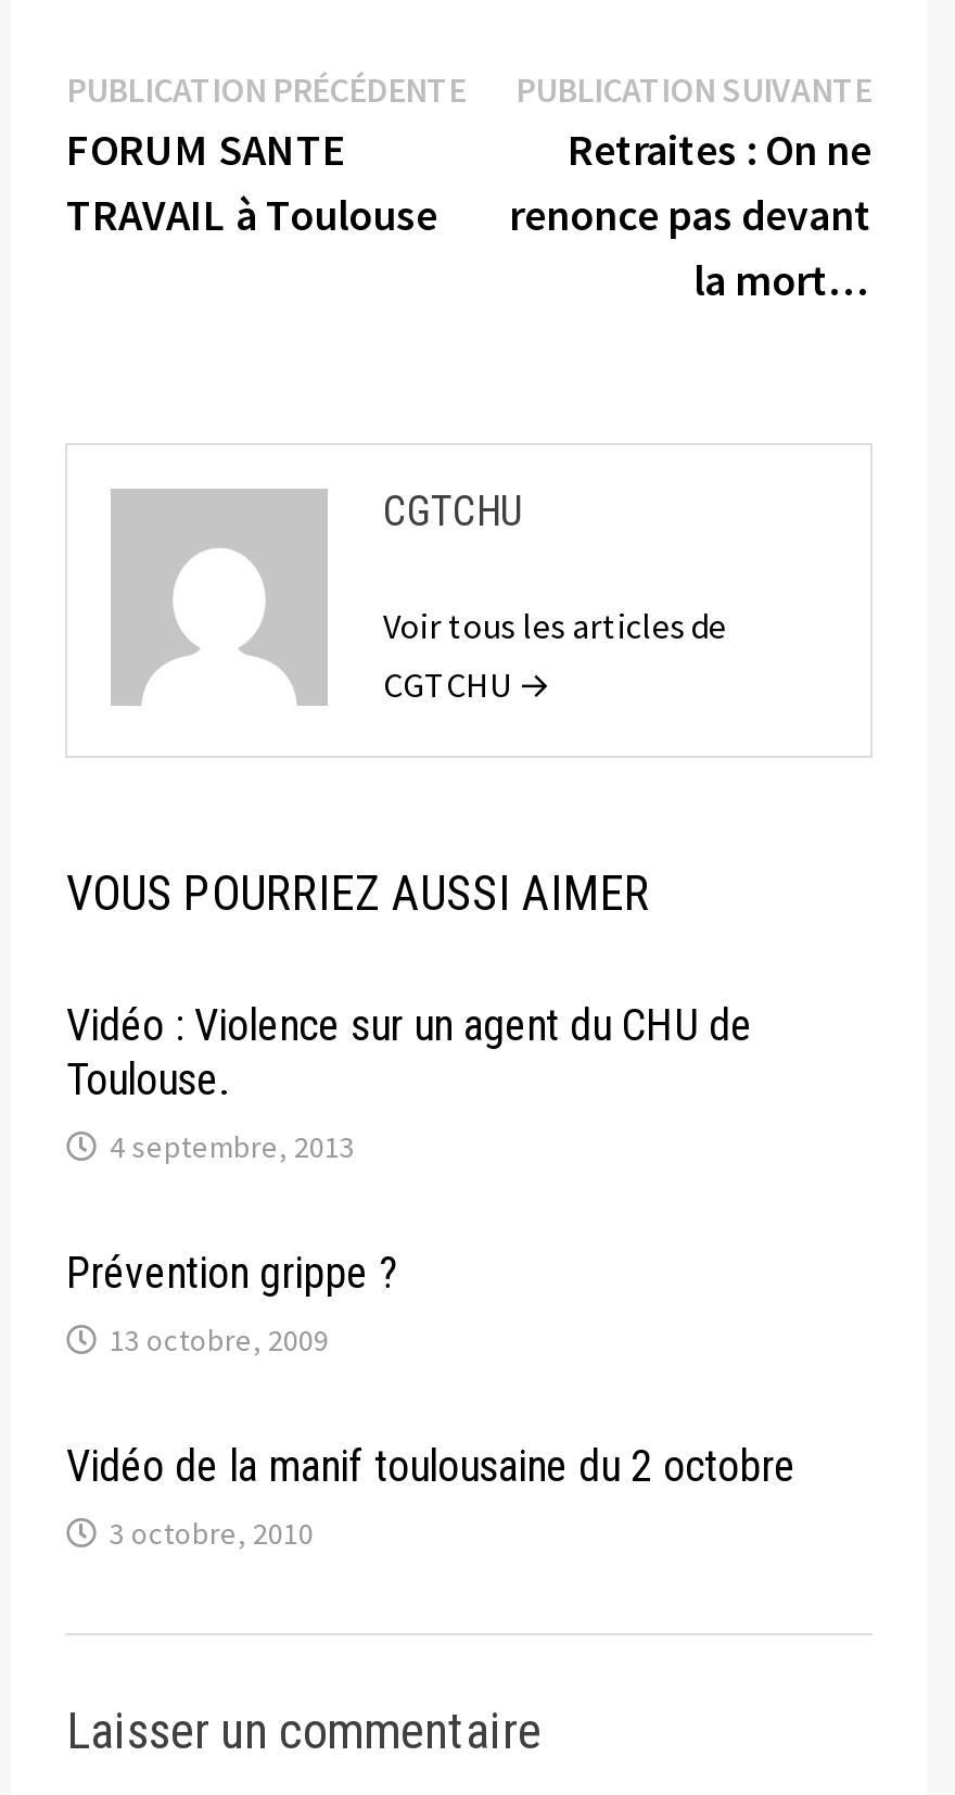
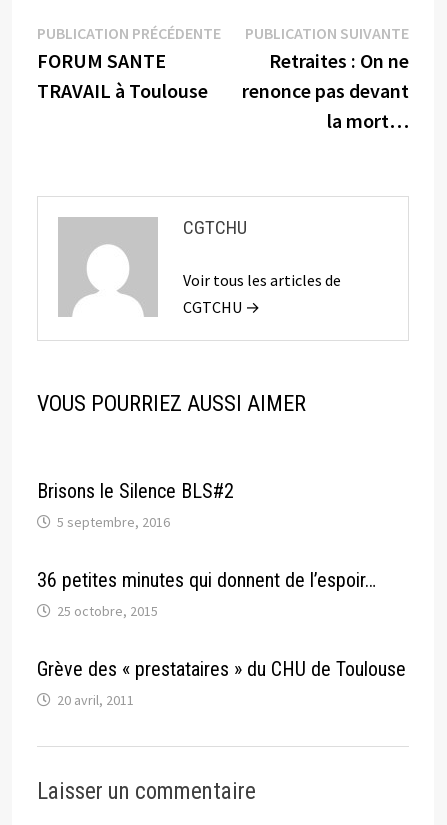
[66,999,752,1167] Vidéo : Violence sur un agent du CHU de | Toulouse. | 4 septembre, 2013 -> [37,479,234,531] Brisons le Silence BLS#2 | 5 septembre, 2016
[66,1247,398,1360] Prévention grippe ? | 13 octobre, 2009 -> [37,568,376,620] 36 petites minutes qui donnent de l’espoir… | 25 octobre, 2015
[66,1440,795,1553] Vidéo de la manif toulousaine du 2 octobre | 3 octobre, 2010 -> [37,657,406,709] Grève des « prestataires » du CHU de Toulouse | 20 avril, 2011

